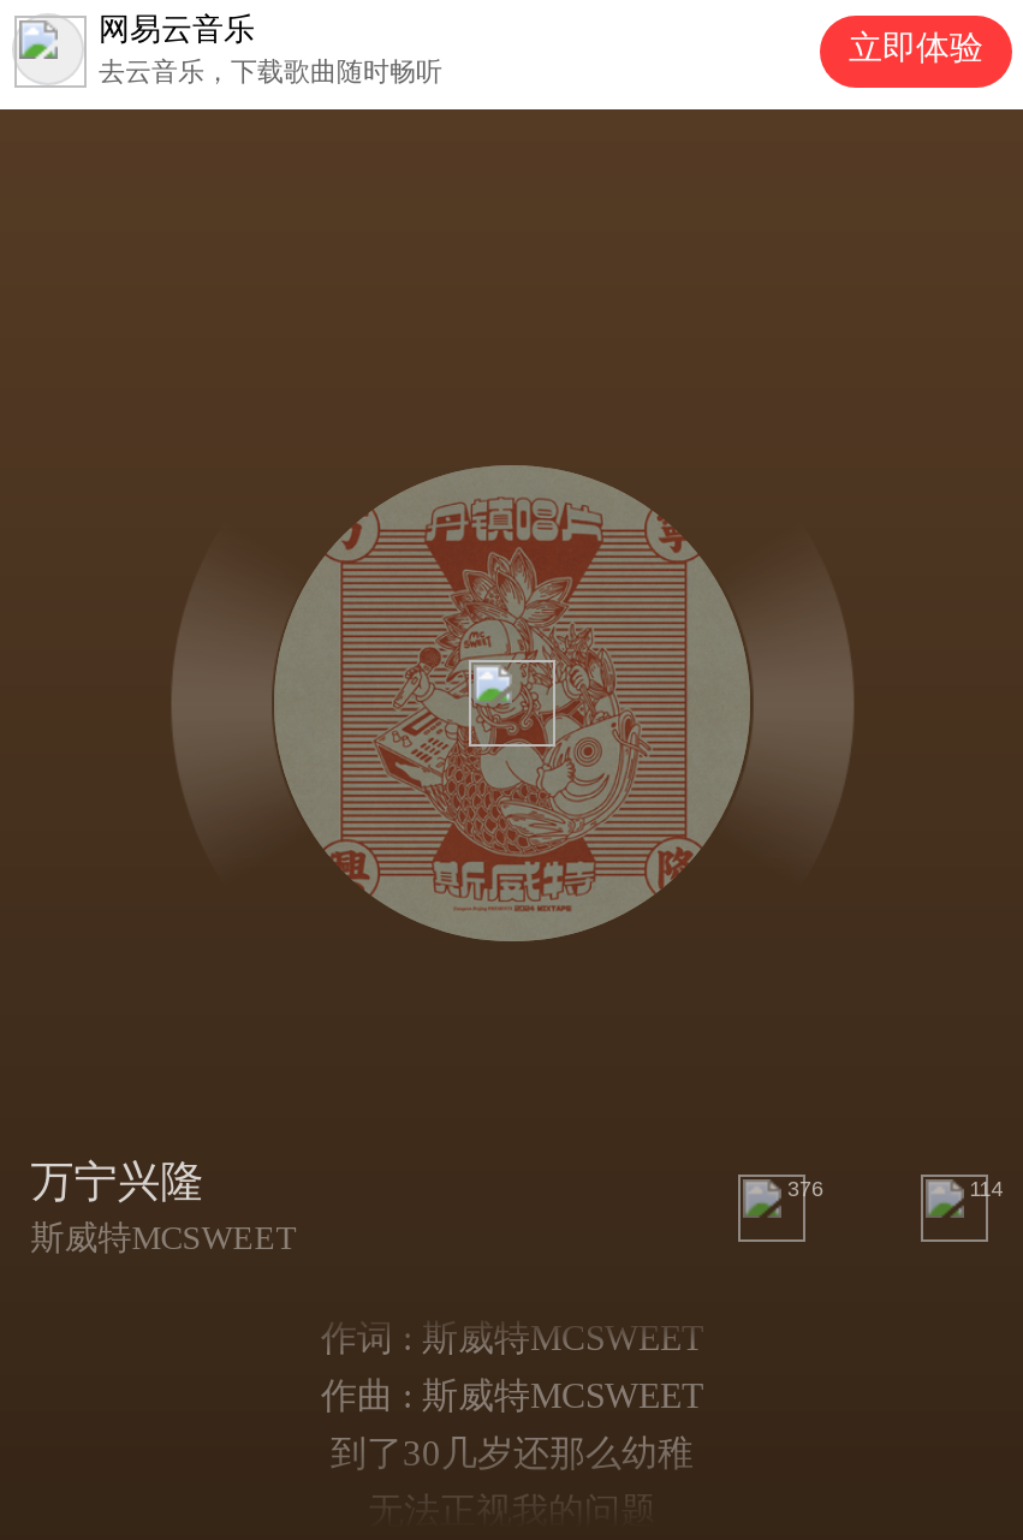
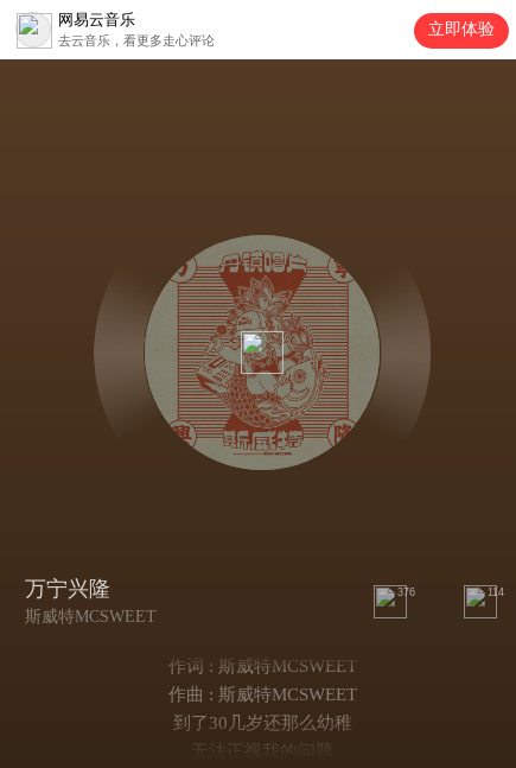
[99,57,442,85] 去云音乐，下载歌曲随时畅听 -> [58,33,215,47] 去云音乐，看更多走心评论

